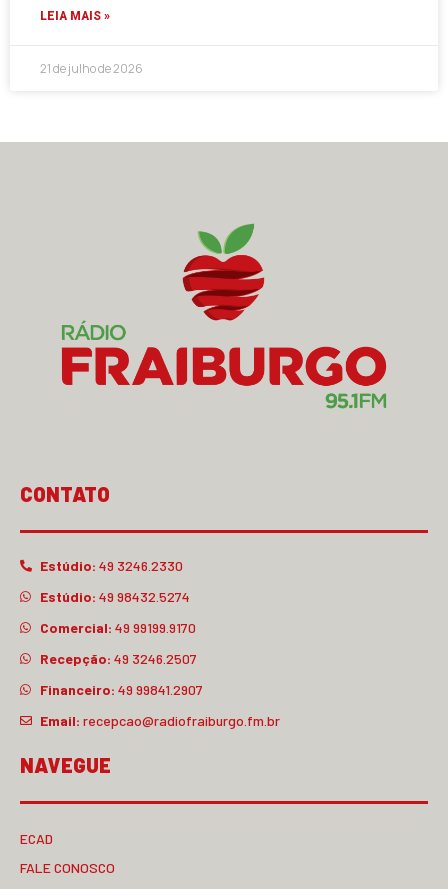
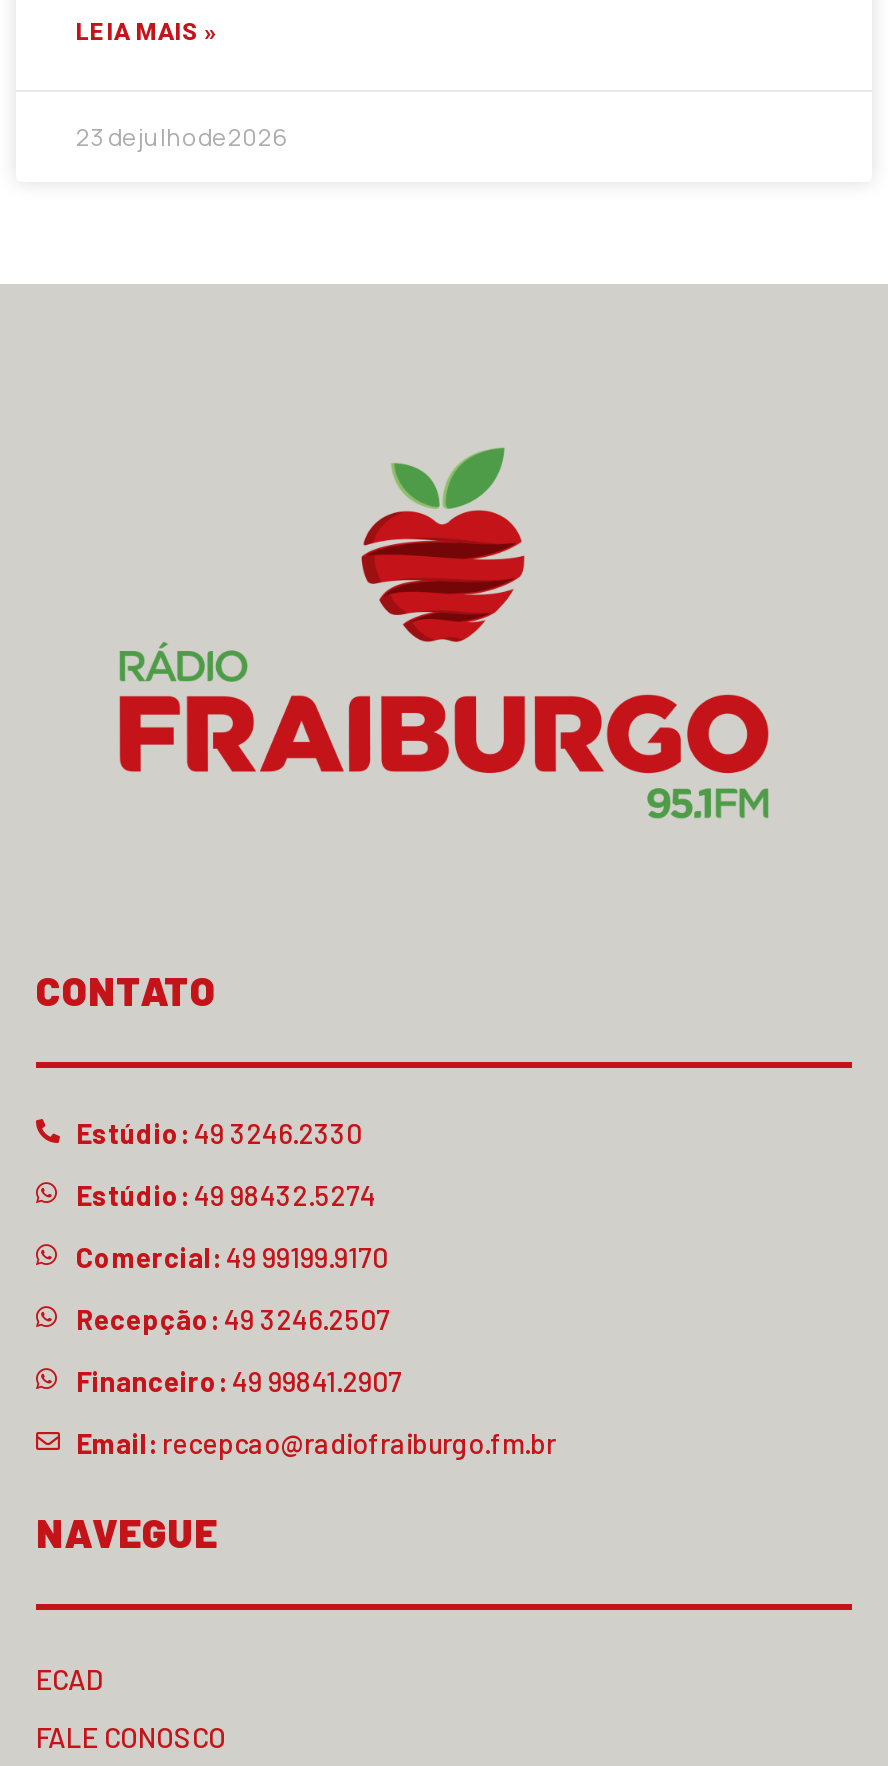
[40,60,143,77] 21 de julho de 2026 -> [76,119,288,153] 23 de julho de 2026

